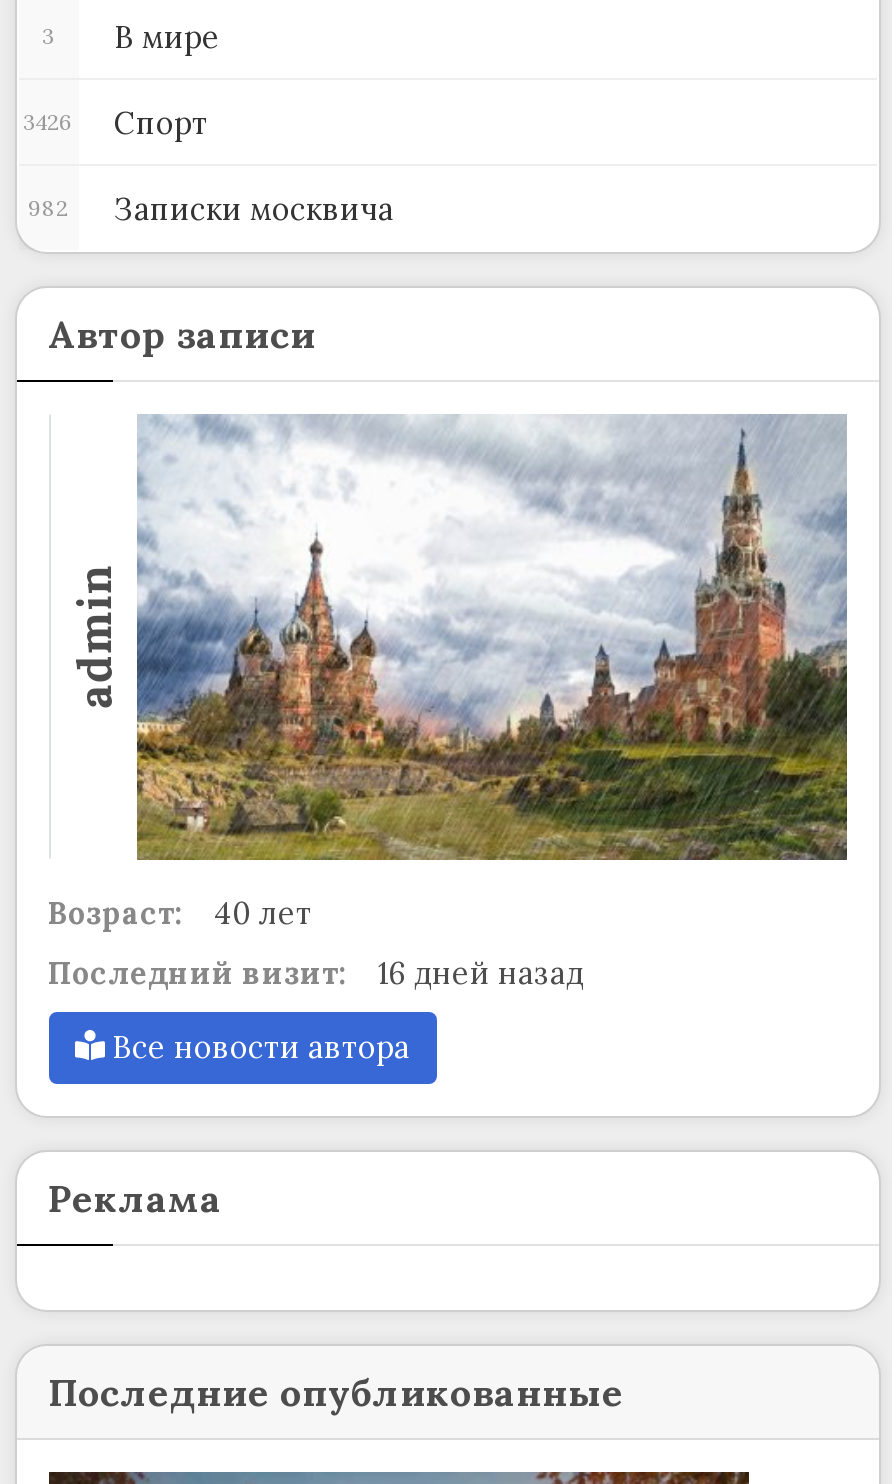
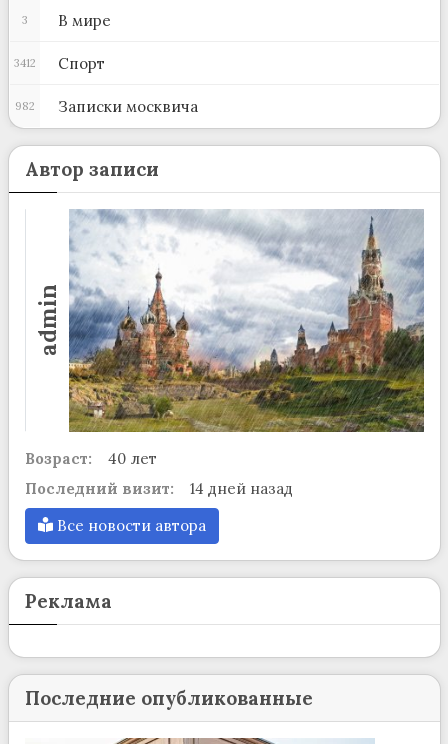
[23,104,208,142] 3426 Спорт -> [13,54,104,73] 3412 Спорт
[48,953,584,991] Последний визит: 16 дней назад -> [24,478,292,497] Последний визит: 14 дней назад

